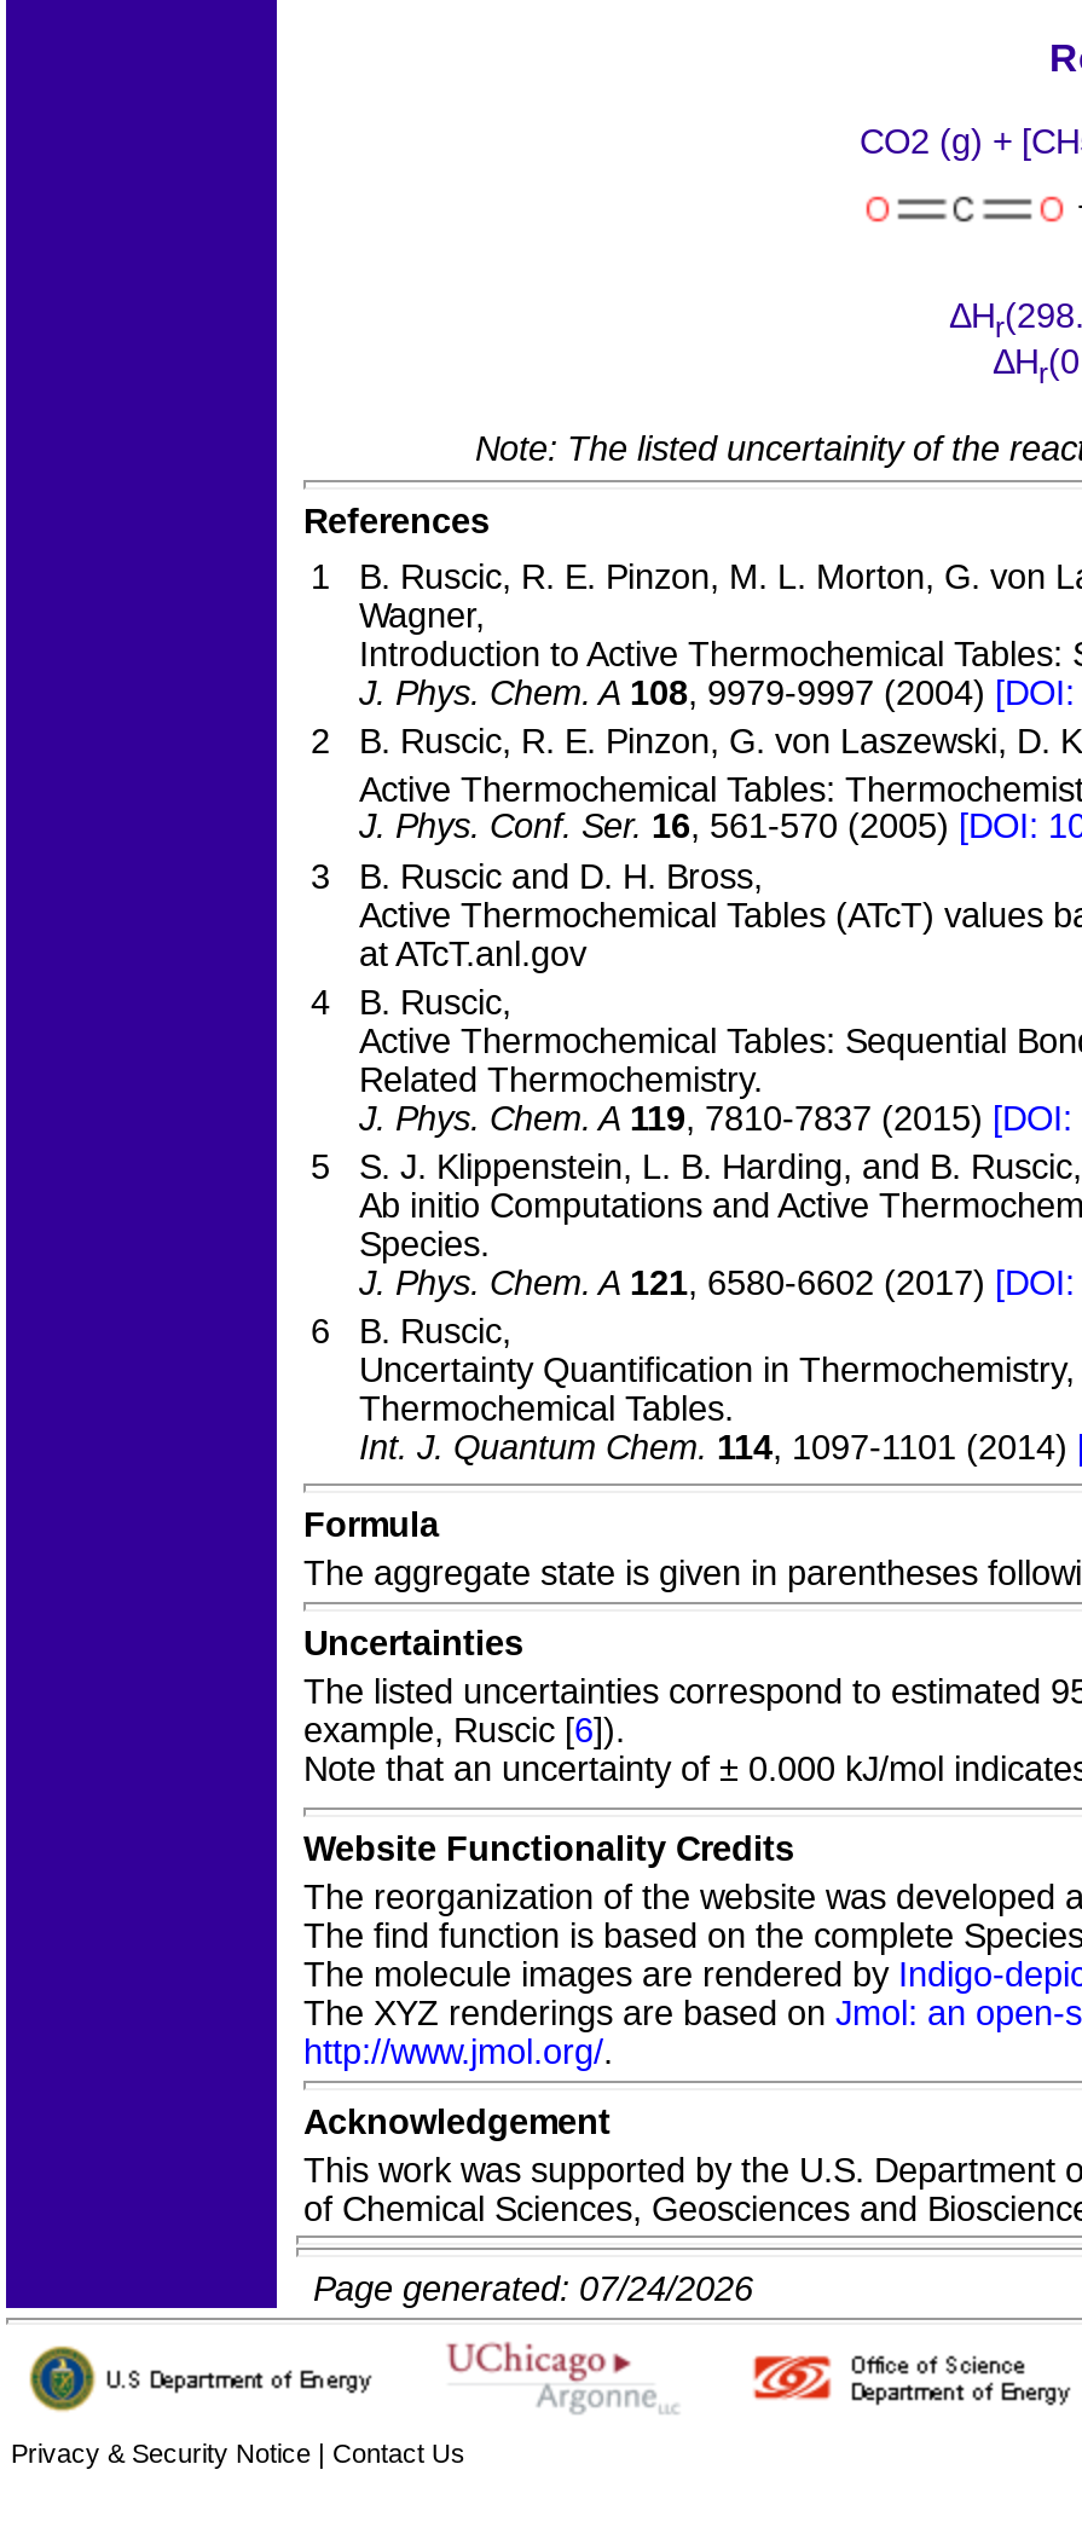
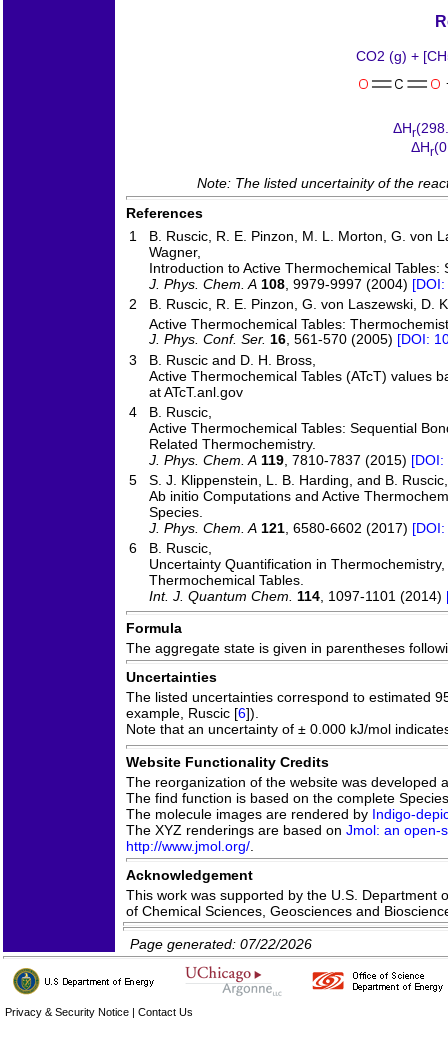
[313,2269,753,2308] Page generated: 07/24/2026 -> [130,936,312,952] Page generated: 07/22/2026

